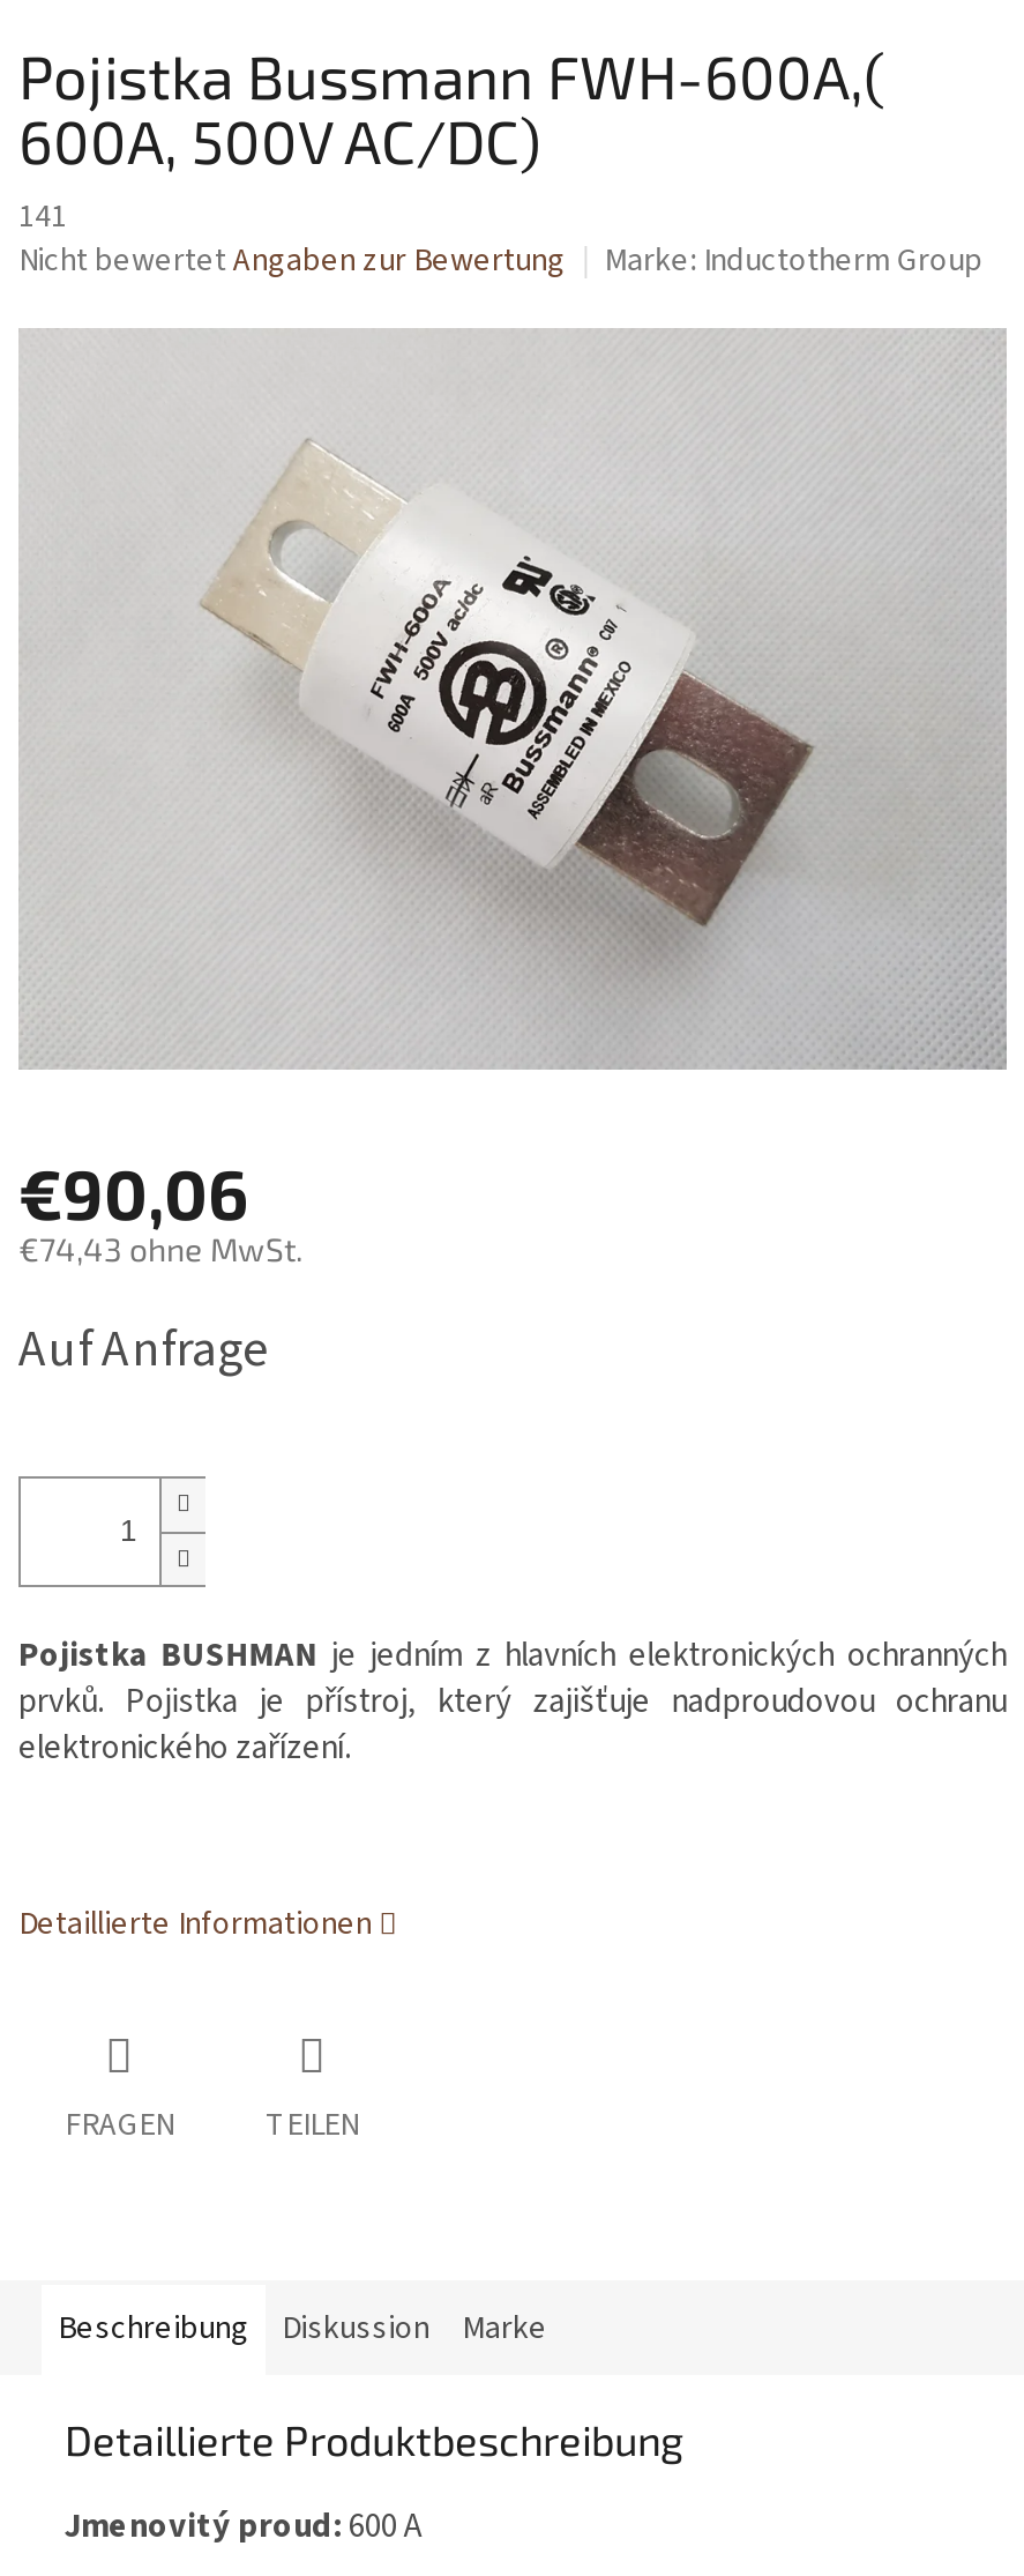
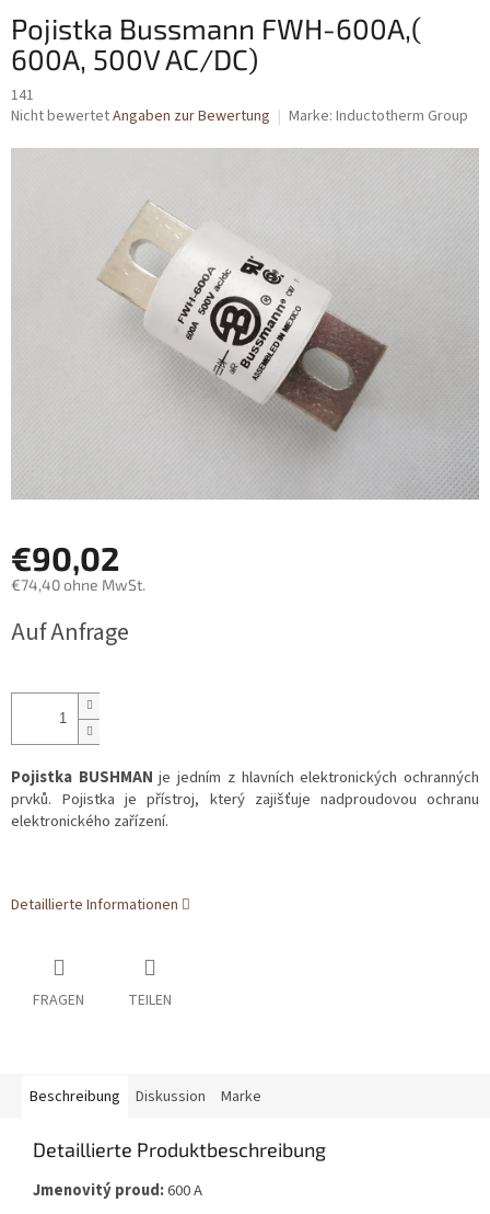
[18,1151,249,1235] €90,06 -> [11,538,119,578] €90,02
[18,1230,302,1269] €74,43 ohne MwSt. -> [11,576,145,594] €74,40 ohne MwSt.

